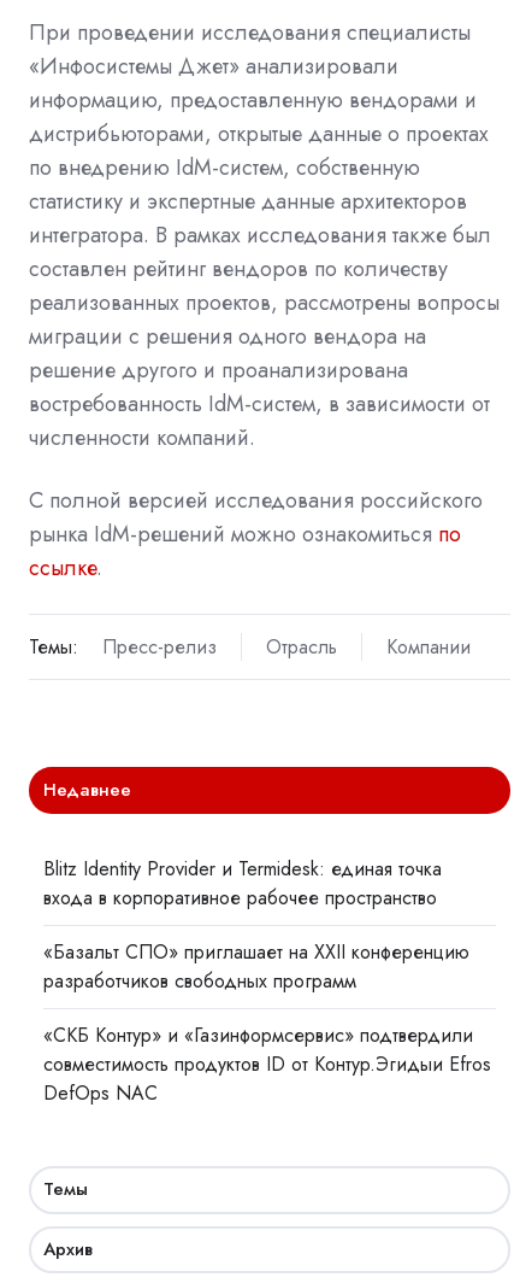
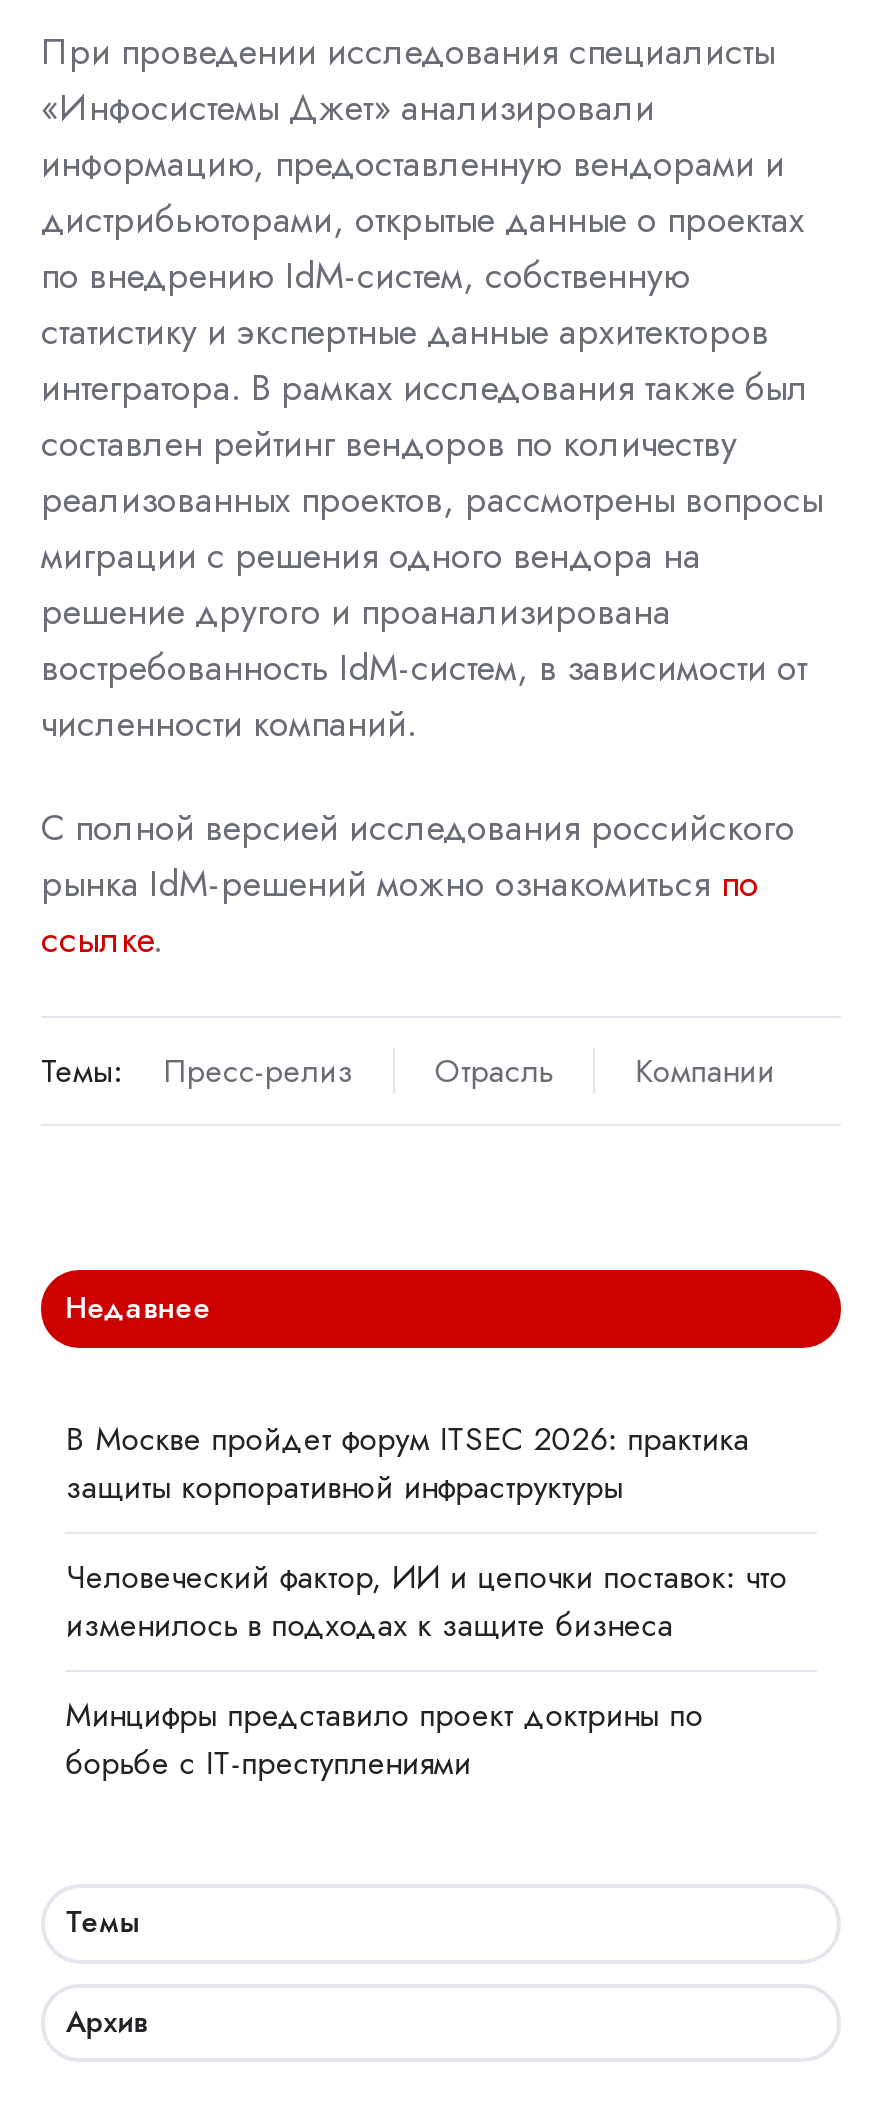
[44,855,442,912] Blitz Identity Provider и Termidesk: единая точка | входа в корпоративное рабочее пространство -> [65,1416,749,1510] В Москве пройдет форум ITSEC 2026: практика | защиты корпоративной инфраструктуры
[44,938,470,995] «Базальт СПО» приглашает на XXII конференцию | разработчиков свободных программ -> [65,1554,787,1648] Человеческий фактор, ИИ и цепочки поставок: что | изменилось в подходах к защите бизнеса
[44,1022,491,1107] «СКБ Контур» и «Газинформсервис» подтвердили | совместимость продуктов ID от Контур.Эгидыи Efros | DefOps NAC -> [65,1693,703,1787] Минцифры представило проект доктрины по | борьбе с IT-преступлениями

